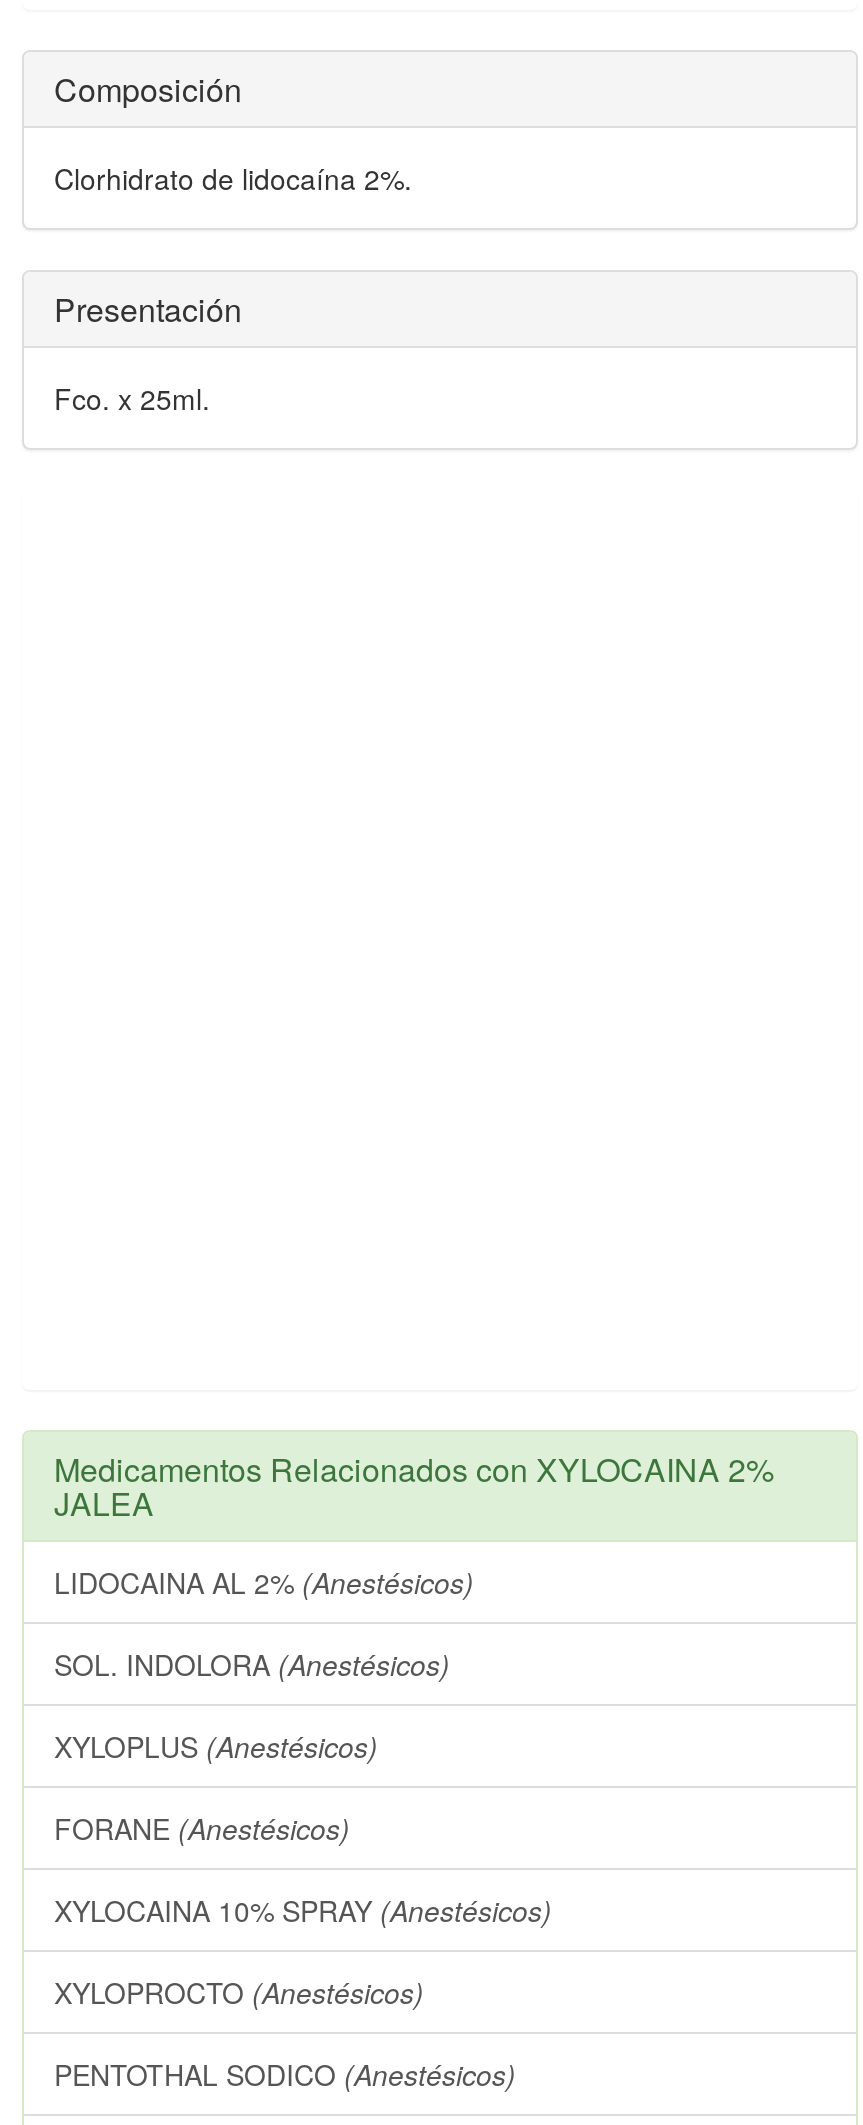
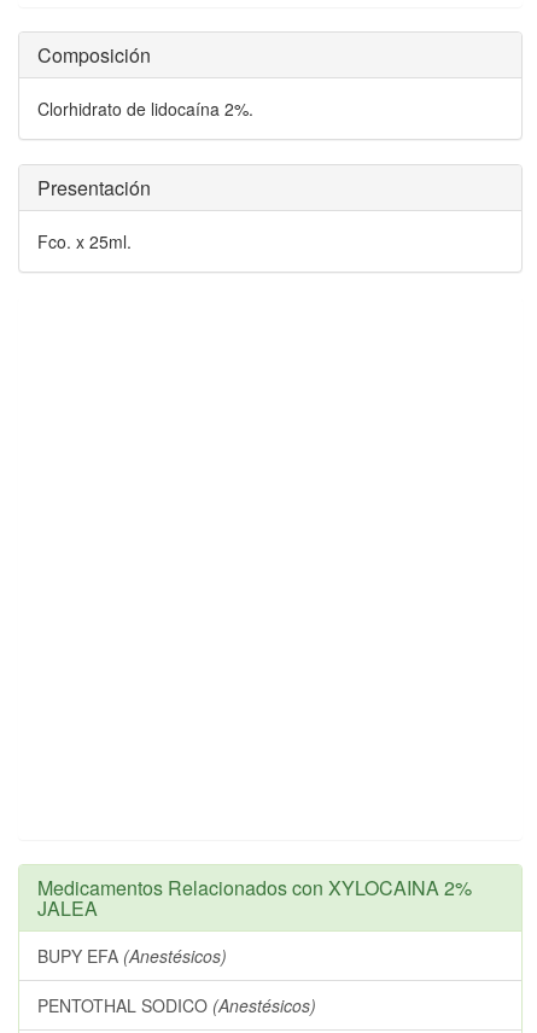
[54,1562,552,2012] LIDOCAINA AL 2% (Anestésicos) | SOL. INDOLORA (Anestésicos) | XYLOPLUS (Anestésicos) | FORANE (Anestésicos) | XYLOCAINA 10% SPRAY (Anestésicos) | XYLOPROCTO (Anestésicos) -> [37,944,227,968] BUPY EFA (Anestésicos)

